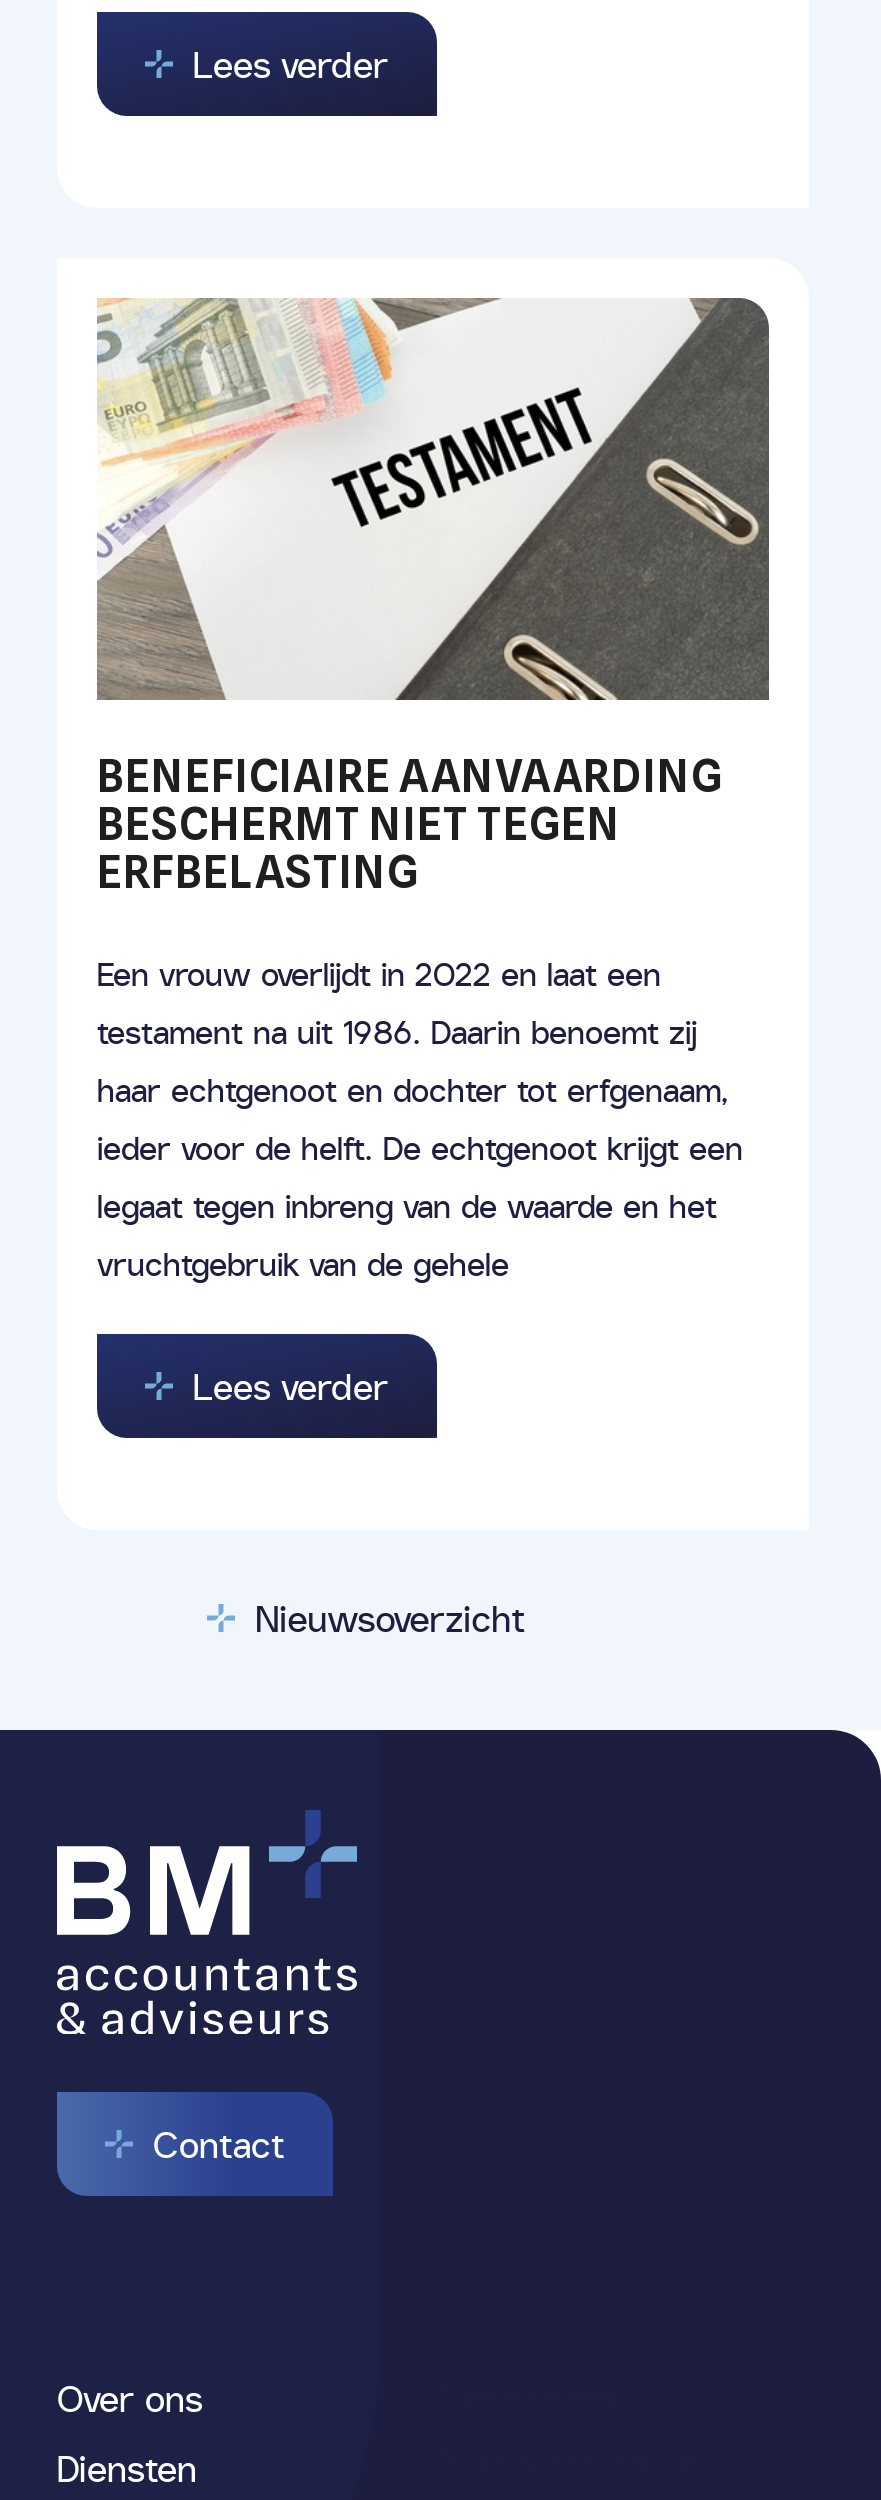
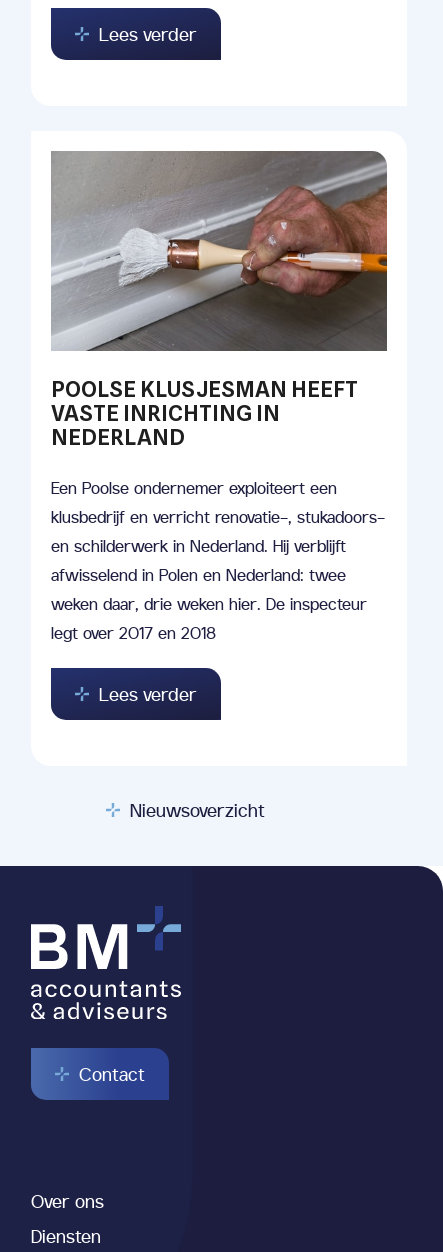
[97,298,771,897] [image] | BENEFICIAIRE AANVAARDING | BESCHERMT NIET TEGEN | ERFBELASTING -> [51,150,388,450] [image] | POOLSE KLUSJESMAN HEEFT | VASTE INRICHTING IN | NEDERLAND
[97,953,743,1283] Een vrouw overlijdt in 2022 en laat een | testament na uit 1986. Daarin benoemt zij | haar echtgenoot en dochter tot erfgenaam, | ieder voor de helft. De echtgenoot krijgt een | legaat tegen inbreng van de waarde en het | vruchtgebruik van de gehele -> [51,478,385,643] Een Poolse ondernemer exploiteert een | klusbedrijf en verricht renovatie-, stukadoors- | en schilderwerk in Nederland. Hij verblijft | afwisselend in Polen en Nederland: twee | weken daar, drie weken hier. De inspecteur | legt over 2017 en 2018

